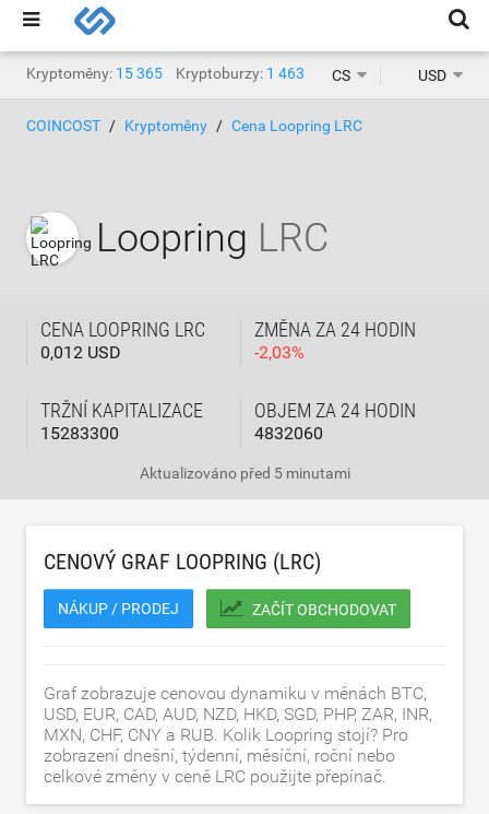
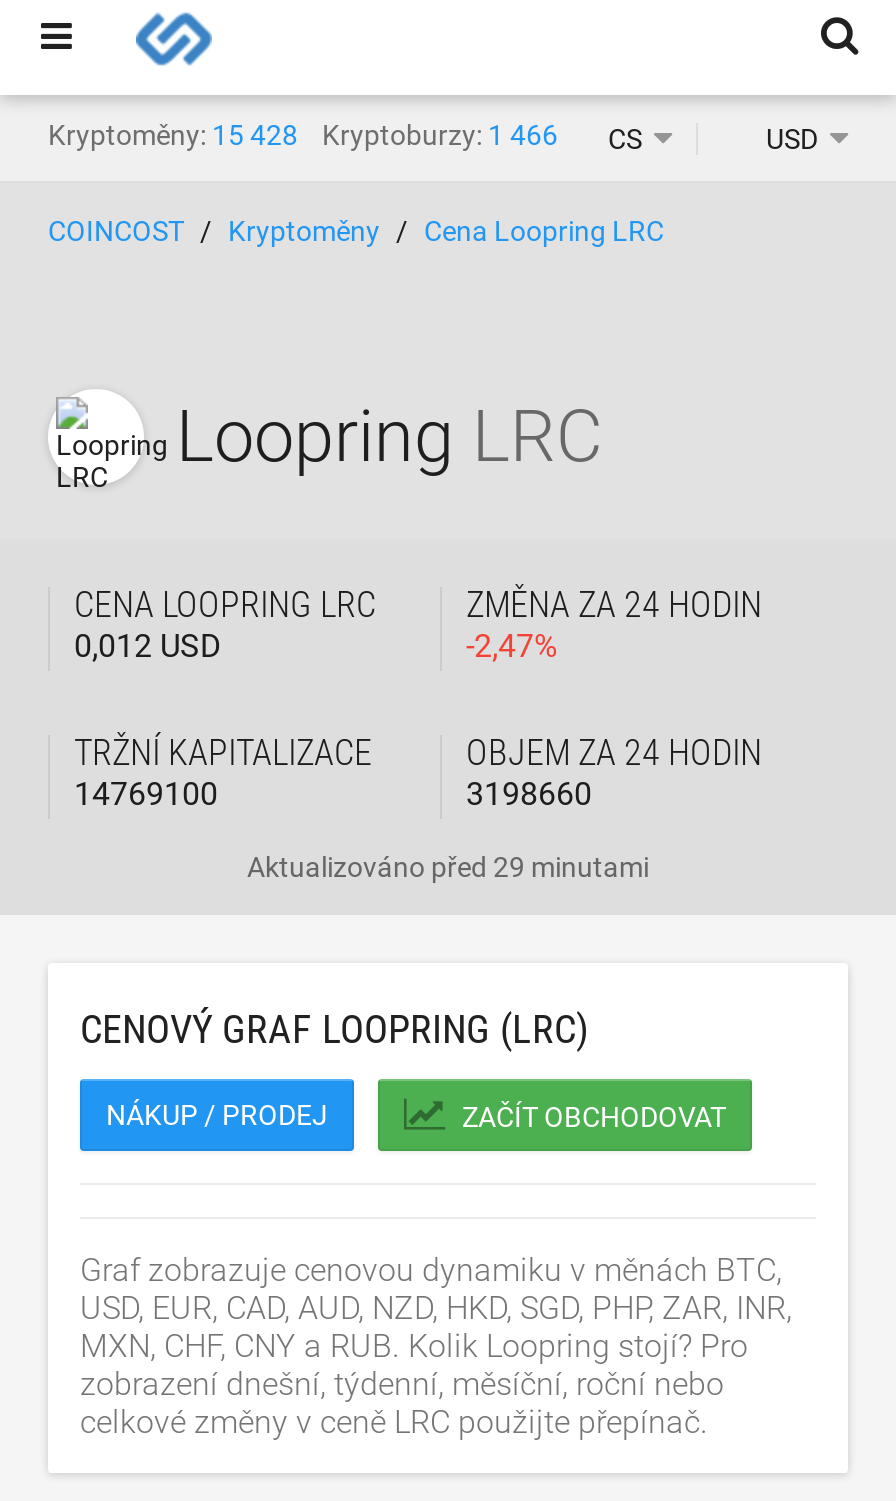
[26,64,163,82] Kryptoměny: 15 365 -> [48,119,298,151] Kryptoměny: 15 428
[176,64,305,82] Kryptoburzy: 1 463 -> [322,119,558,151] Kryptoburzy: 1 466
[254,342,305,363] -2,03% -> [466,627,558,665] -2,47%
[40,423,119,444] 15283300 -> [74,775,218,813] 14769100
[254,423,323,444] 4832060 -> [466,775,592,813] 3198660
[139,464,350,482] Aktualizováno před 5 minutami -> [247,851,649,883] Aktualizováno před 29 minutami

